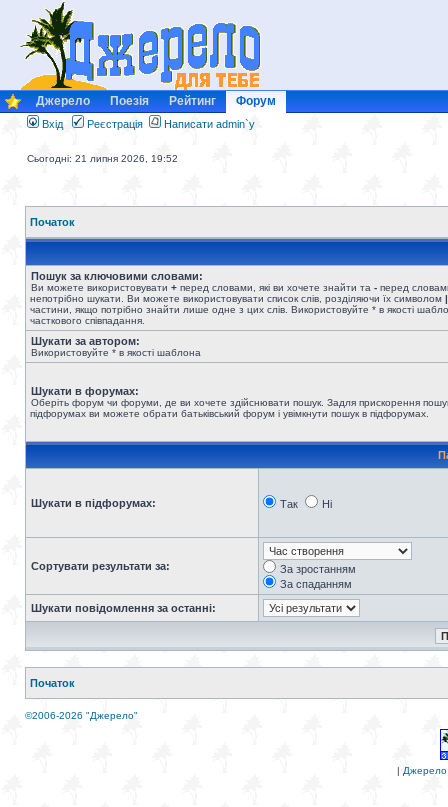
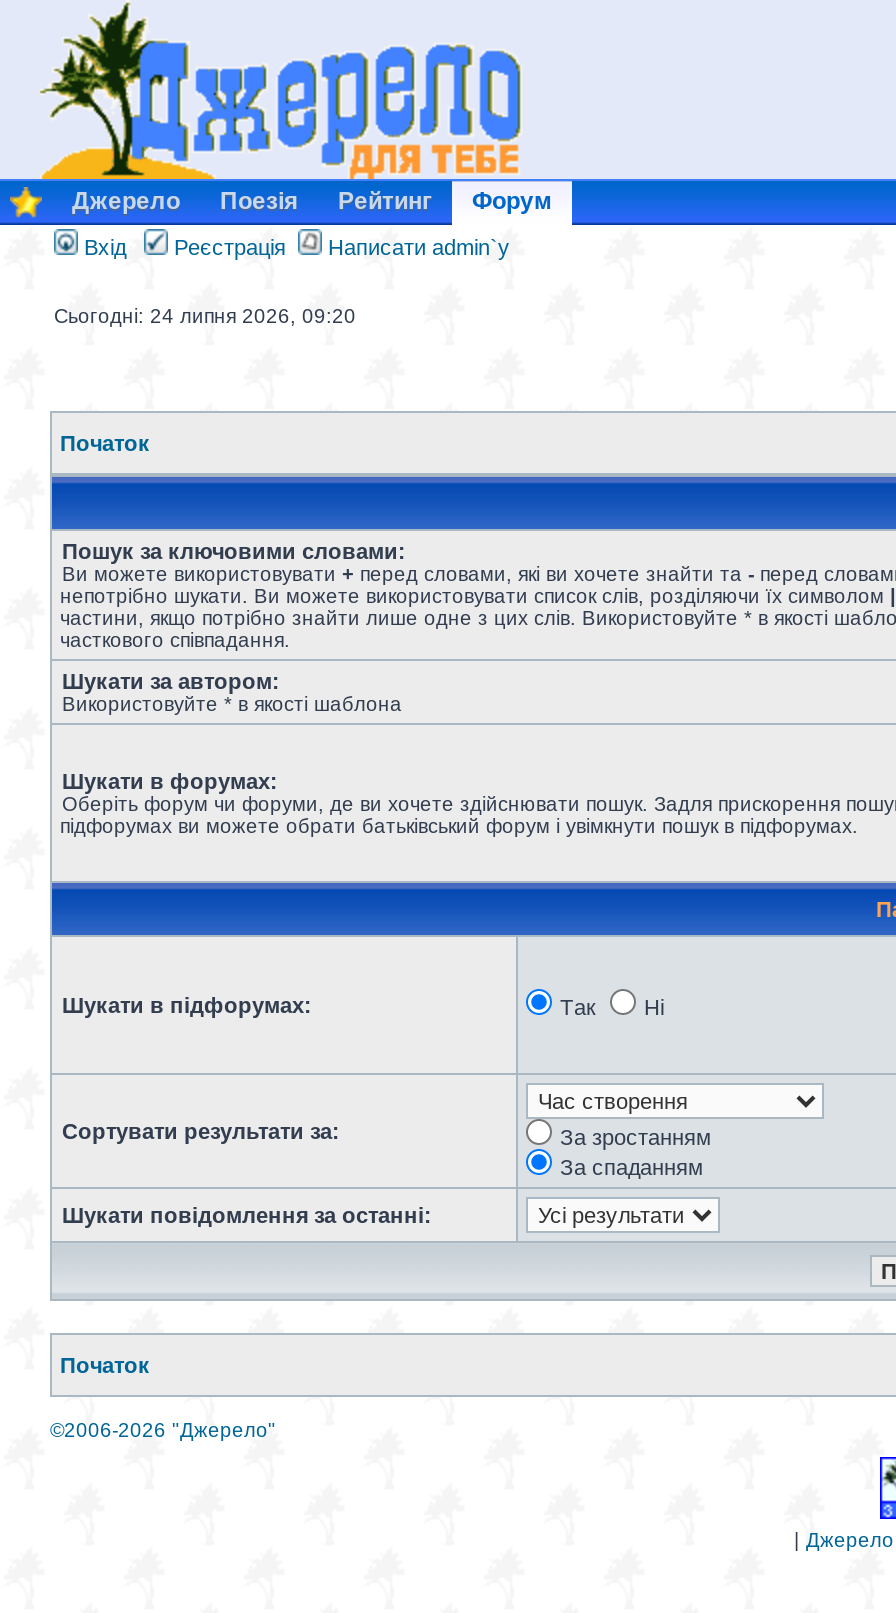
[27,153,178,164] Сьогодні: 21 липня 2026, 19:52 -> [54,305,356,327] Сьогодні: 24 липня 2026, 09:20

